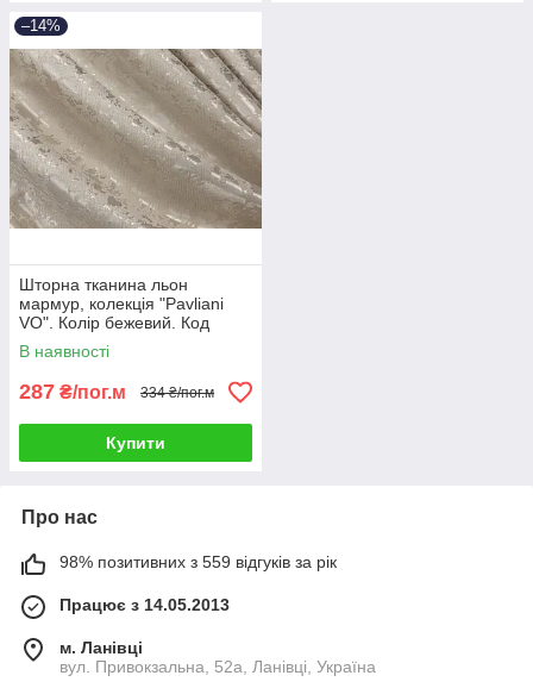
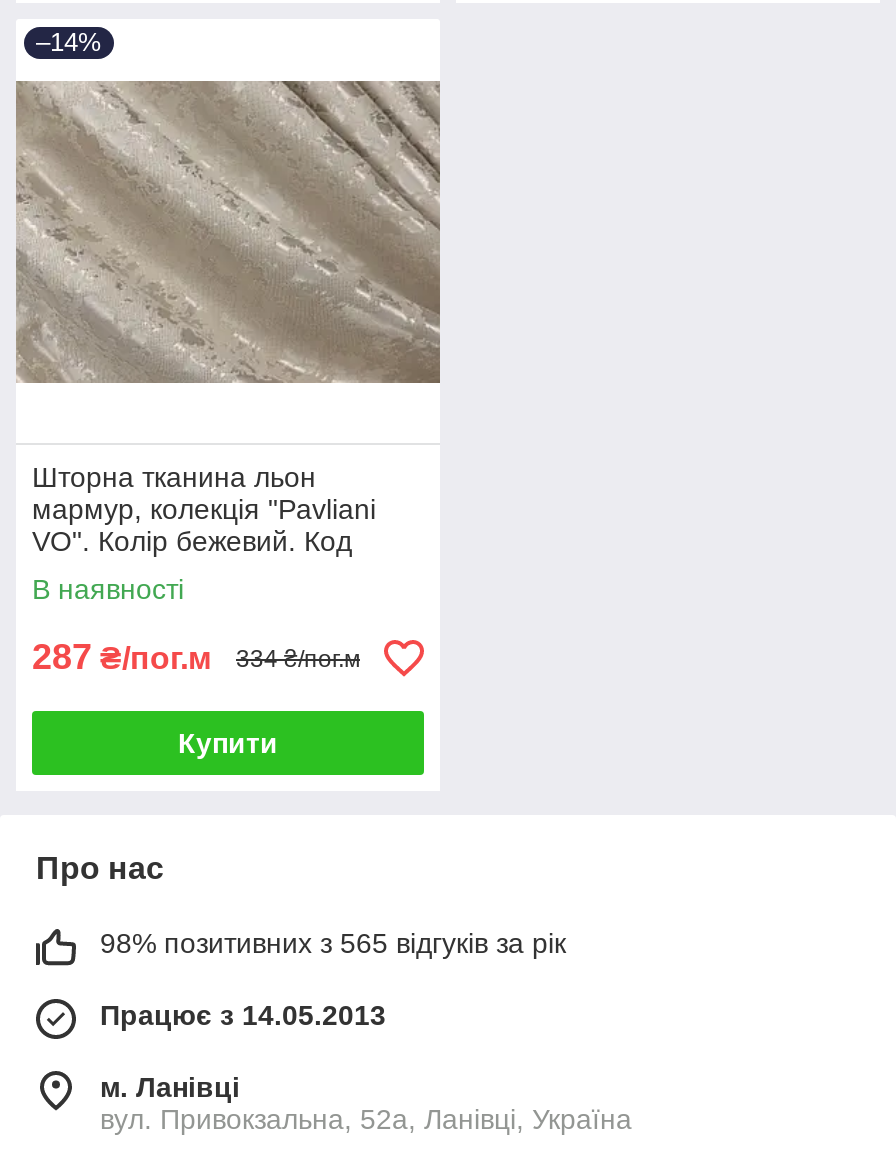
[59,553,337,572] 98% позитивних з 559 відгуків за рік -> [100,928,566,960] 98% позитивних з 565 відгуків за рік

